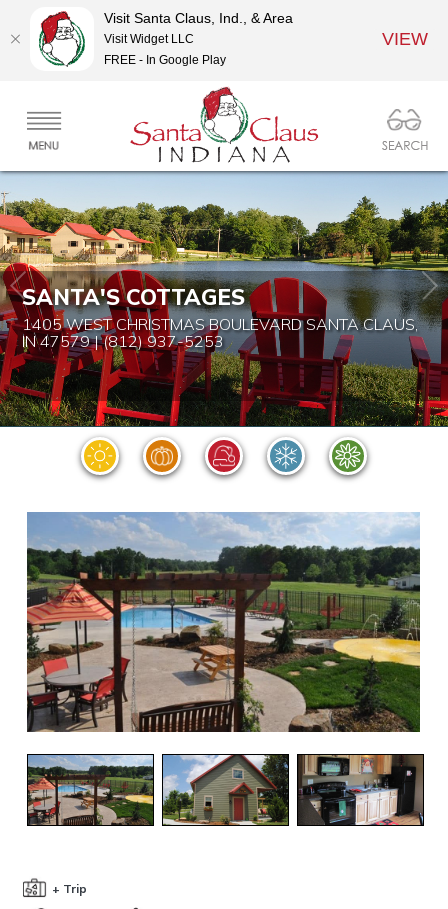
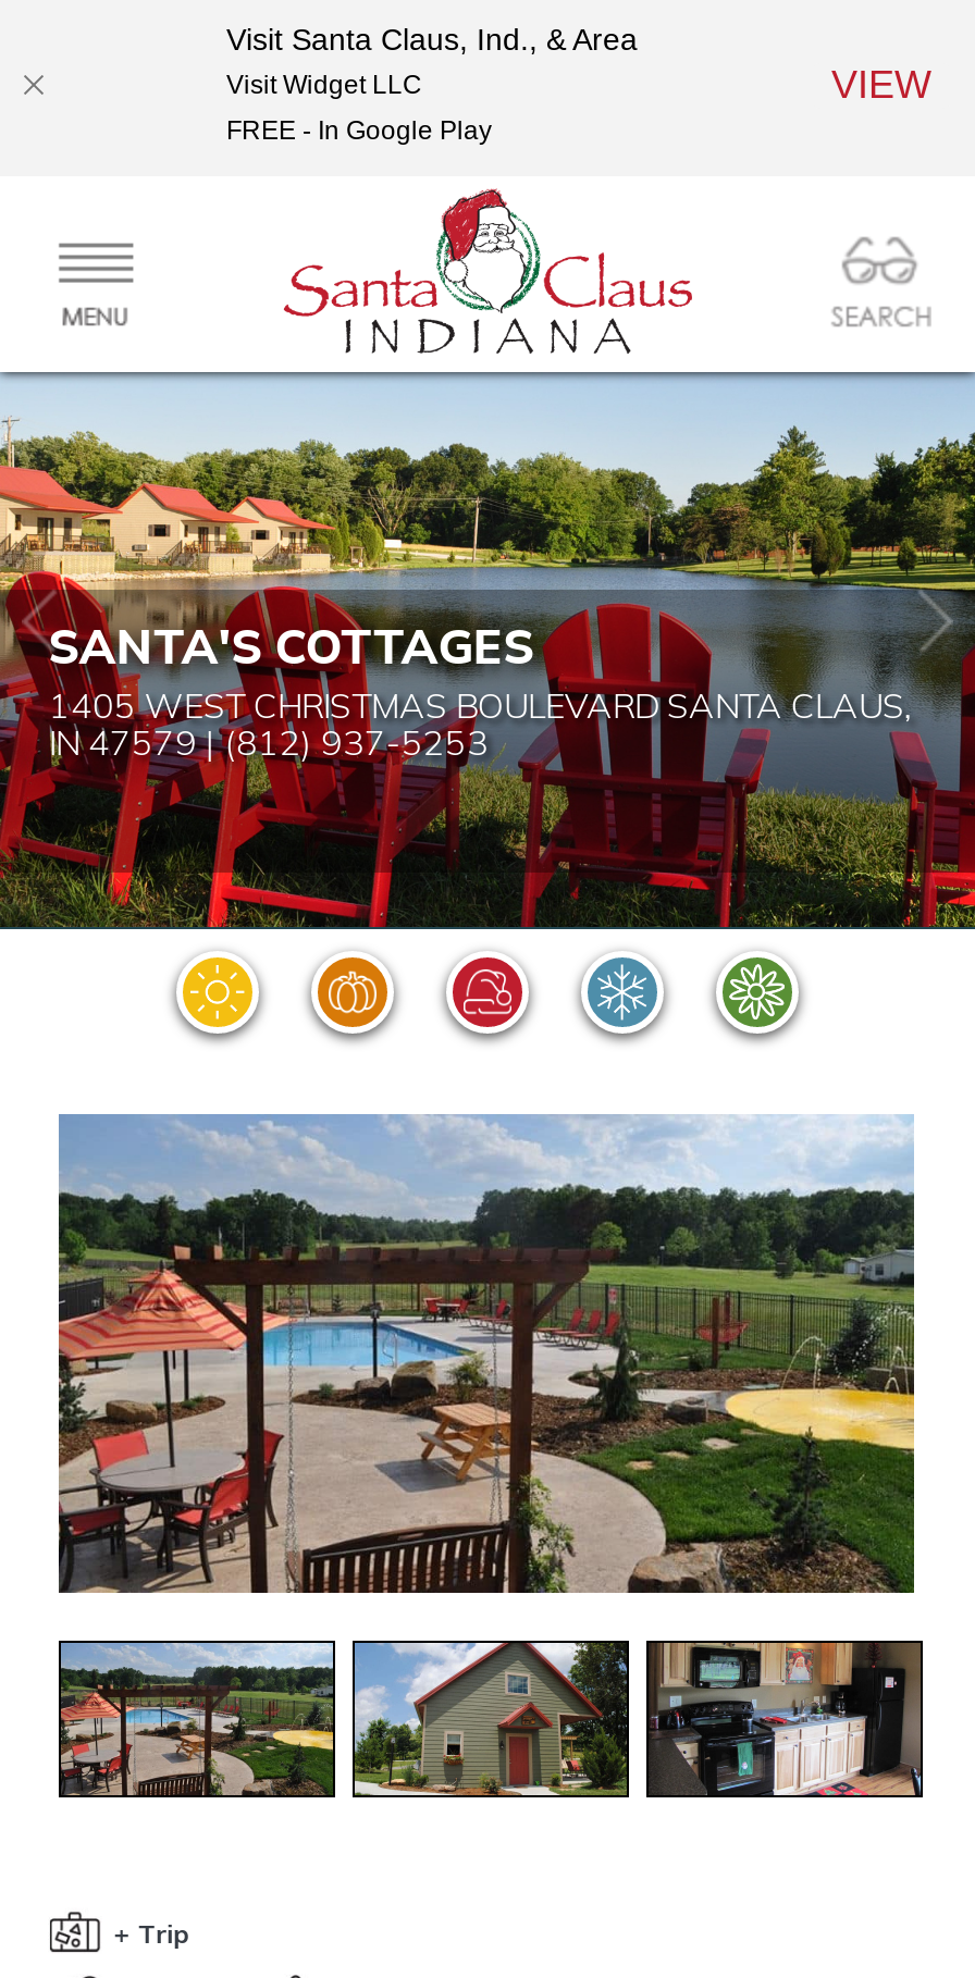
[38,11,86,67] [image] -> none

